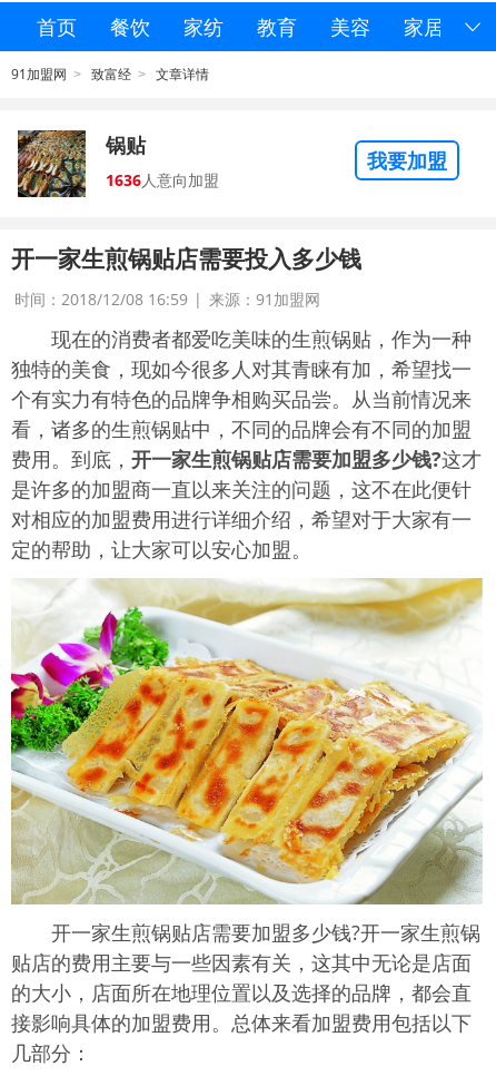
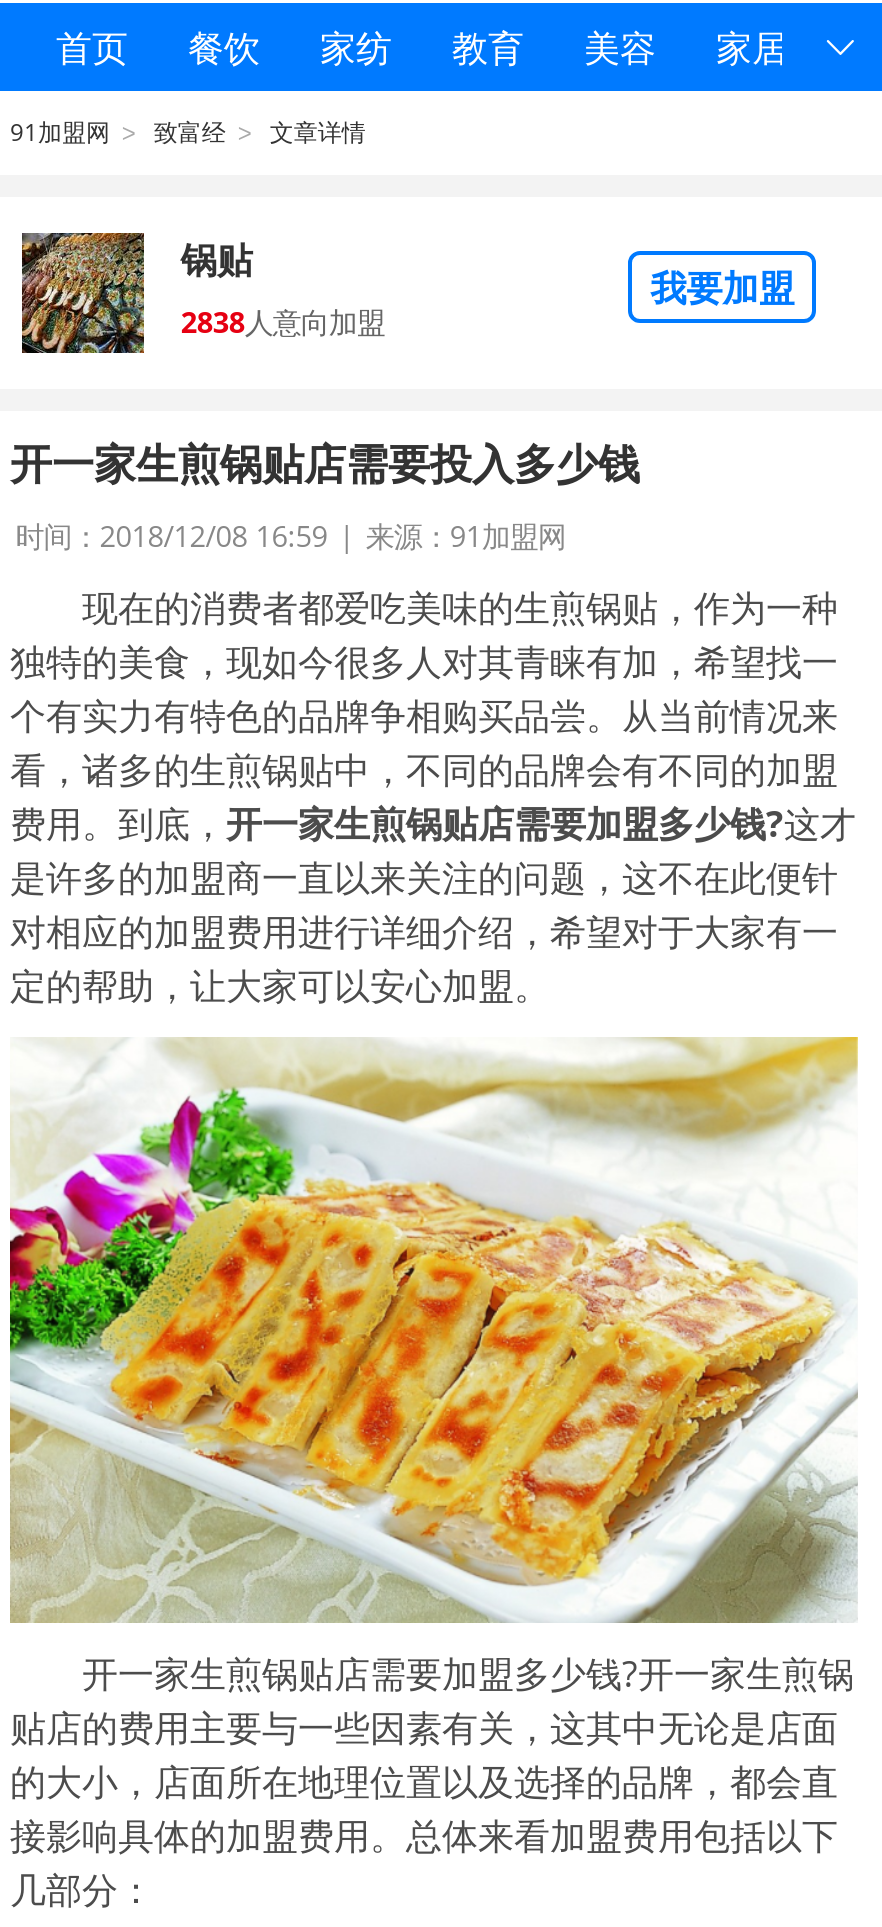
[106,169,219,191] 1636人意向加盟 -> [181,303,385,341] 2838人意向加盟

